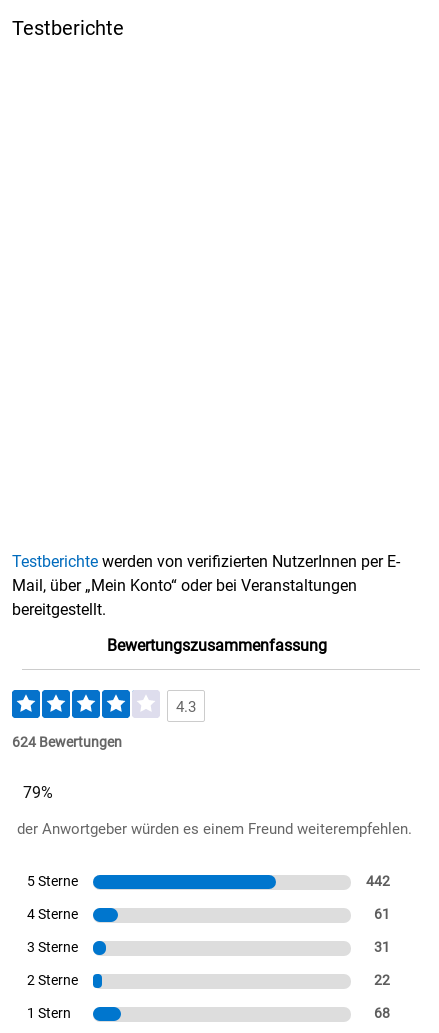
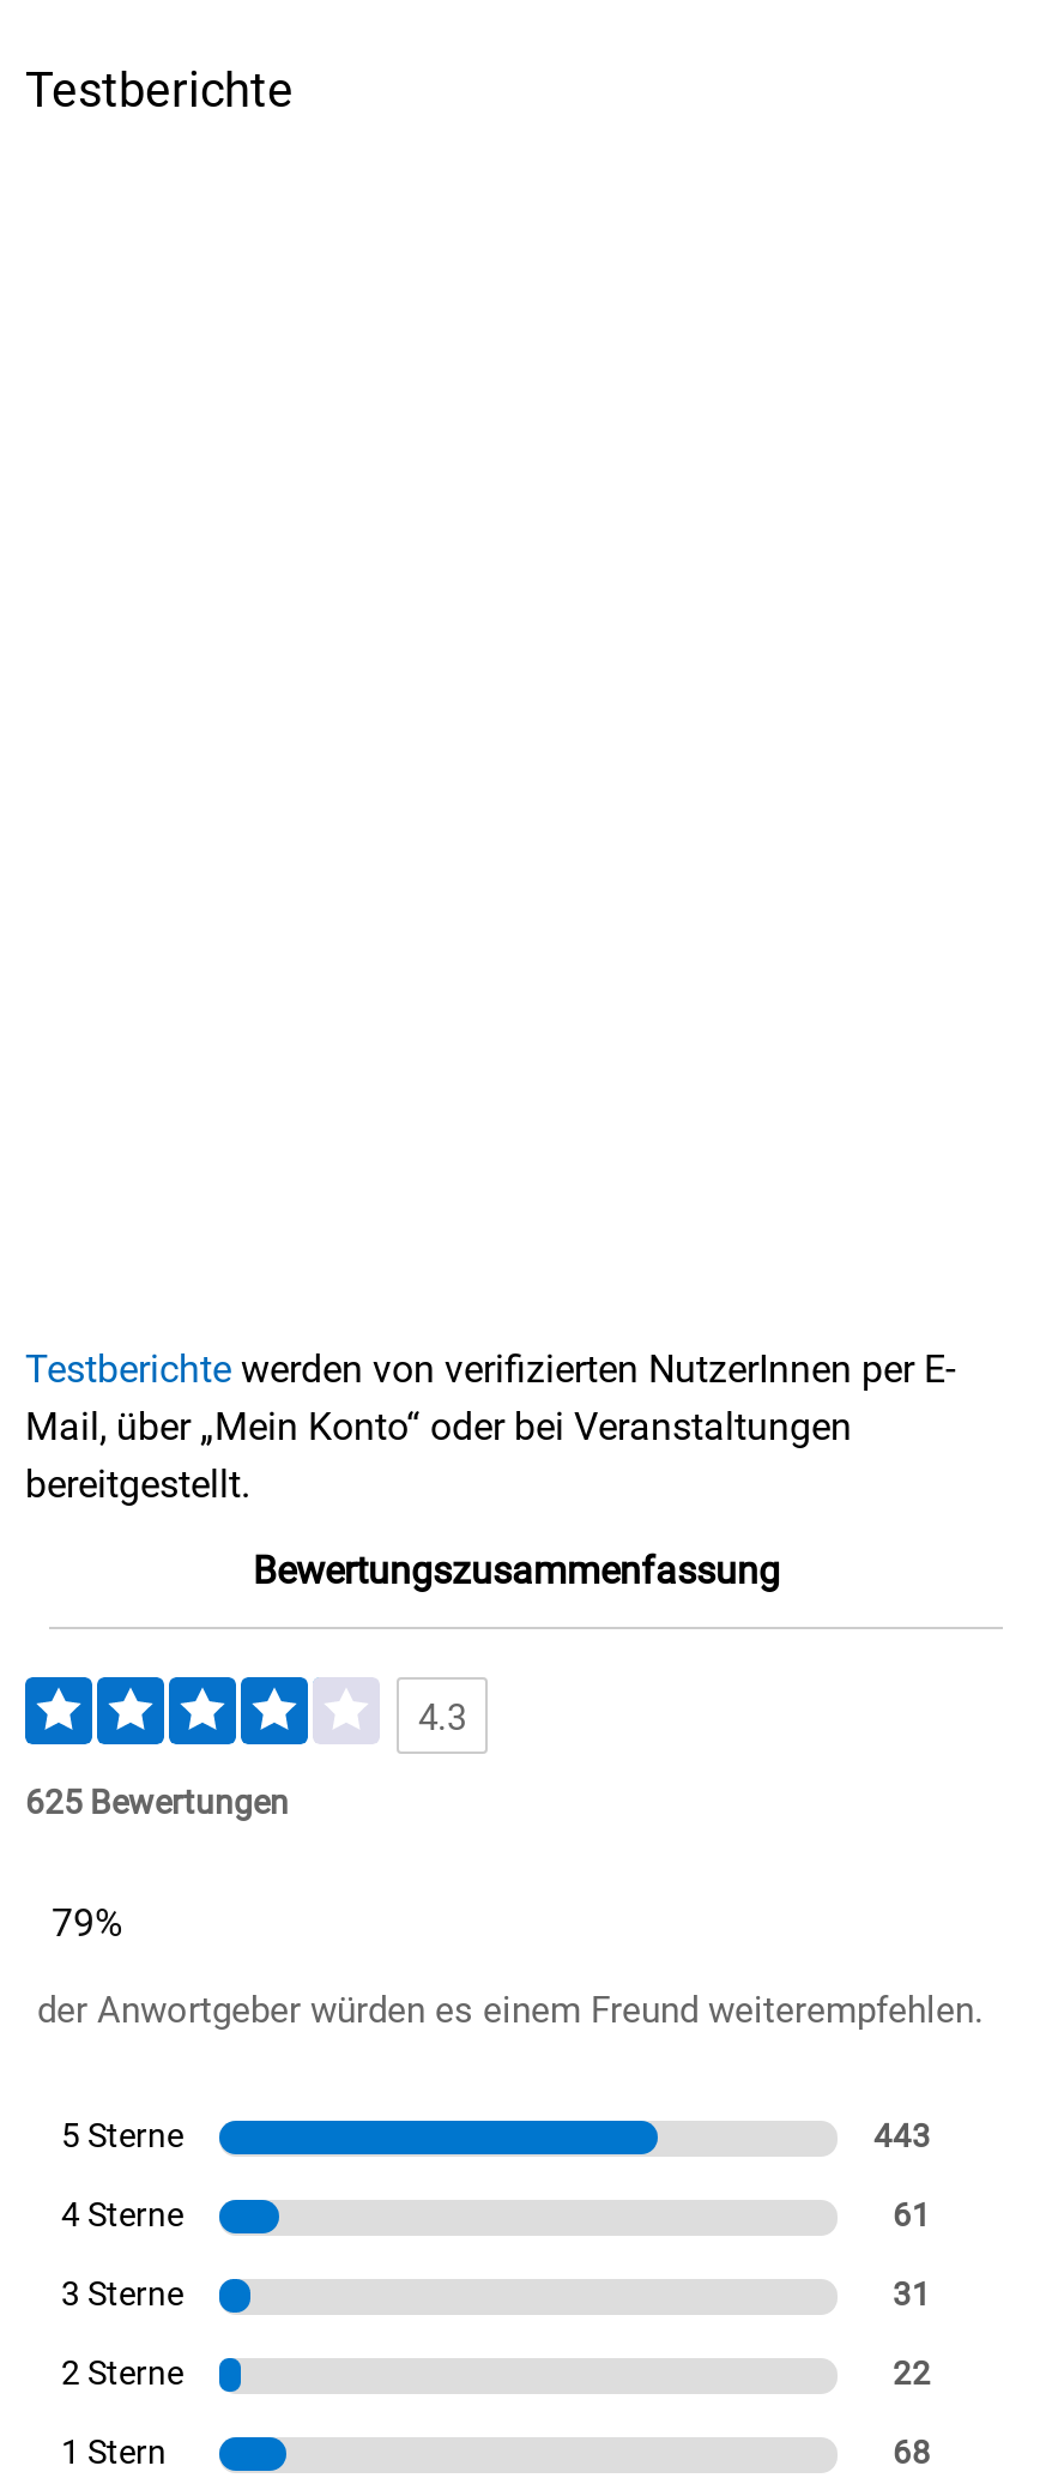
[12,734,122,750] 624 Bewertungen -> [25,1783,289,1822] 625 Bewertungen
[366,873,390,889] 442 -> [873,2116,931,2155] 443

